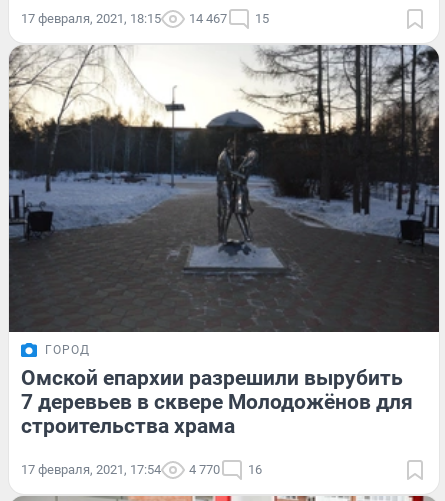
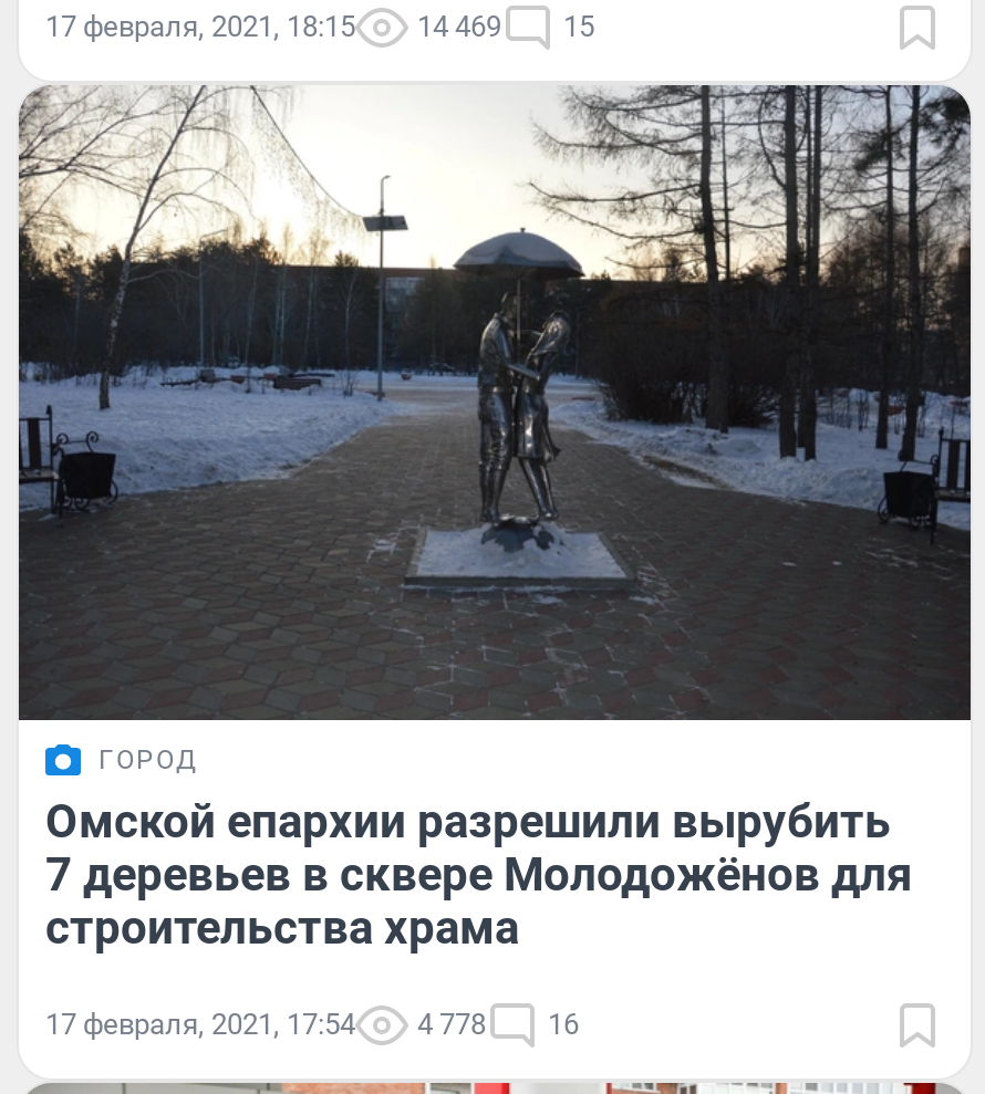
[21,11,269,26] 17 февраля, 2021, 18:15 14 467 15 -> [45,10,594,43] 17 февраля, 2021, 18:15 14 469 15
[21,462,262,477] 17 февраля, 2021, 17:54 4 770 16 -> [45,1007,579,1040] 17 февраля, 2021, 17:54 4 778 16

